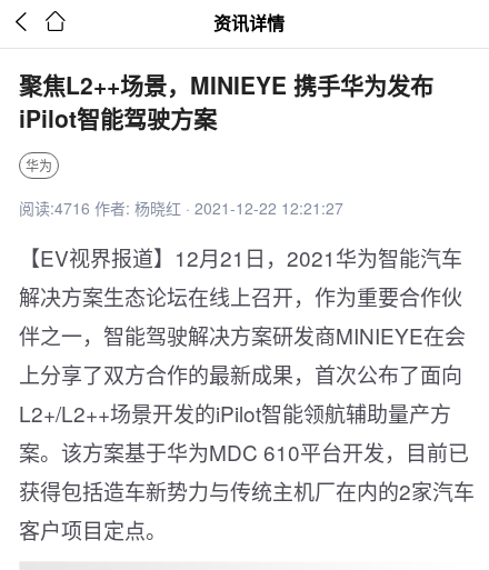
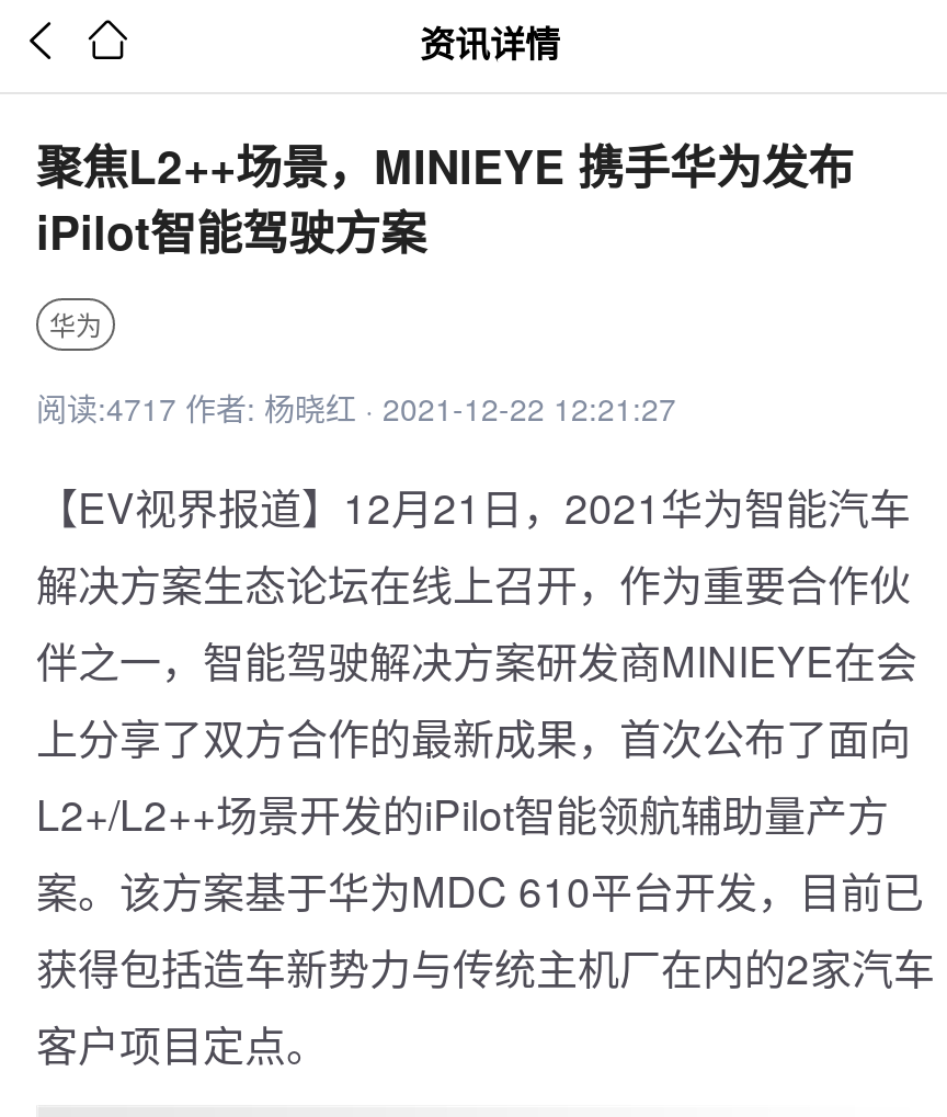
[19,197,343,219] 阅读:4716 作者: 杨晓红 · 2021-12-22 12:21:27 -> [36,386,676,430] 阅读:4717 作者: 杨晓红 · 2021-12-22 12:21:27

